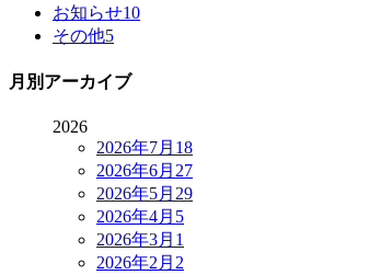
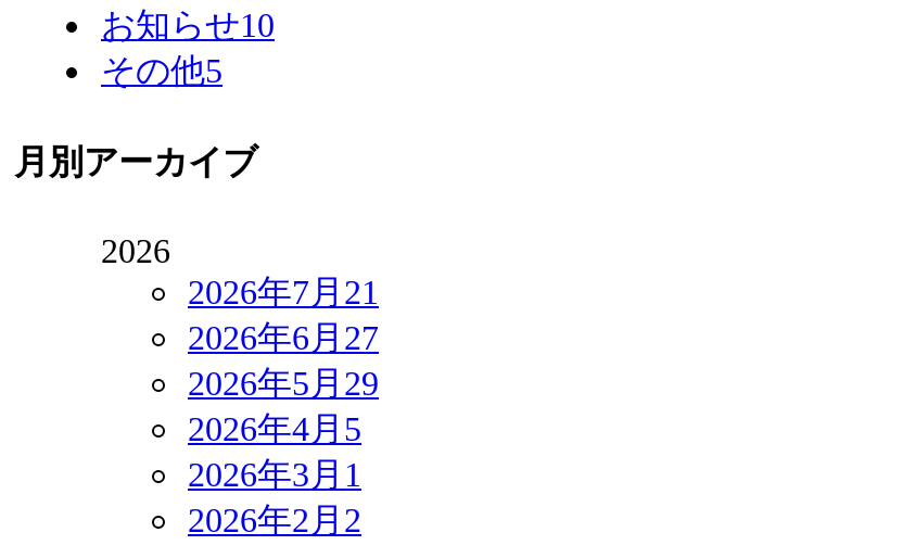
[96,139,193,157] 2026年7月18 -> [188,275,379,312] 2026年7月21

